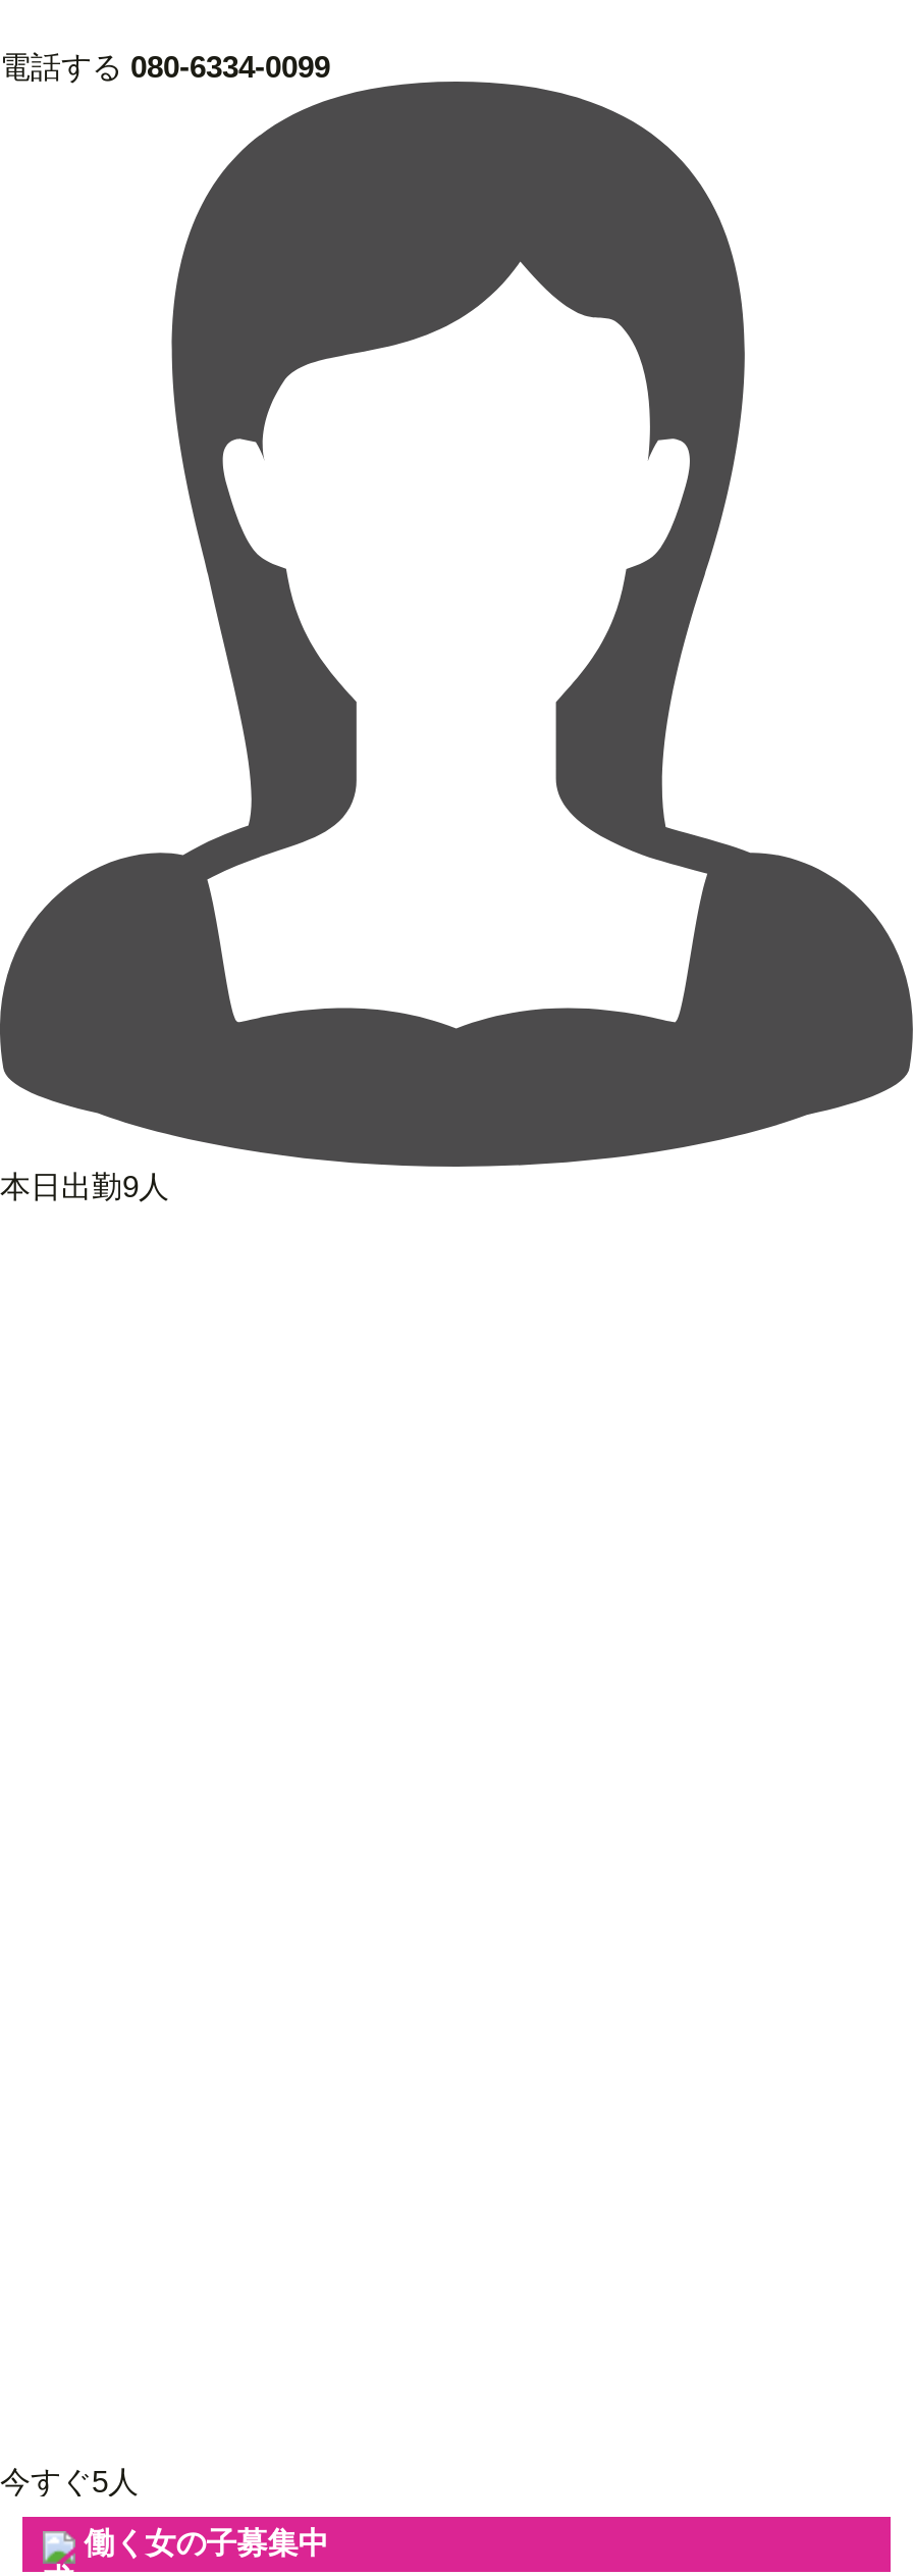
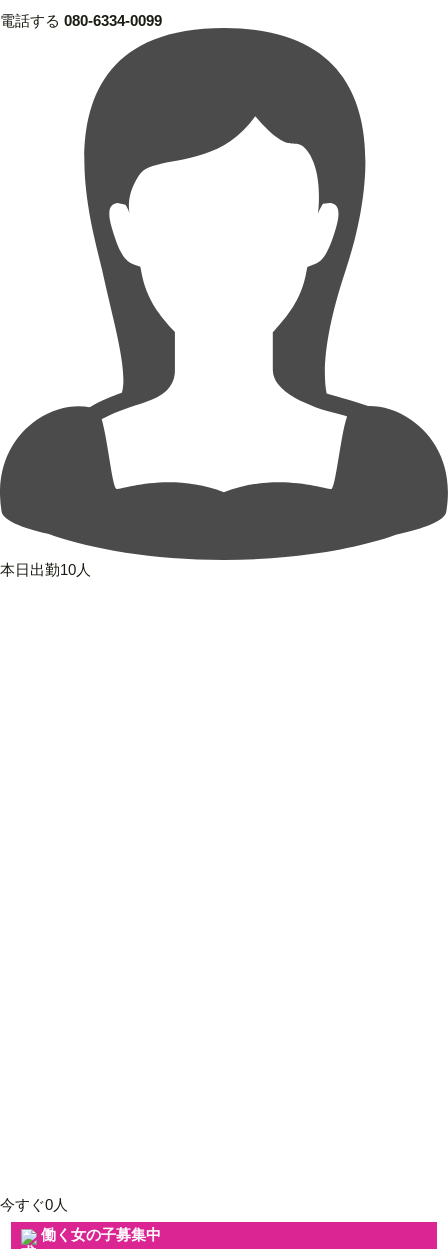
[0,1169,169,1204] 本日出勤9人 -> [0,561,91,578] 本日出勤10人
[0,2464,139,2499] 今すぐ5人 -> [0,1196,68,1213] 今すぐ0人

